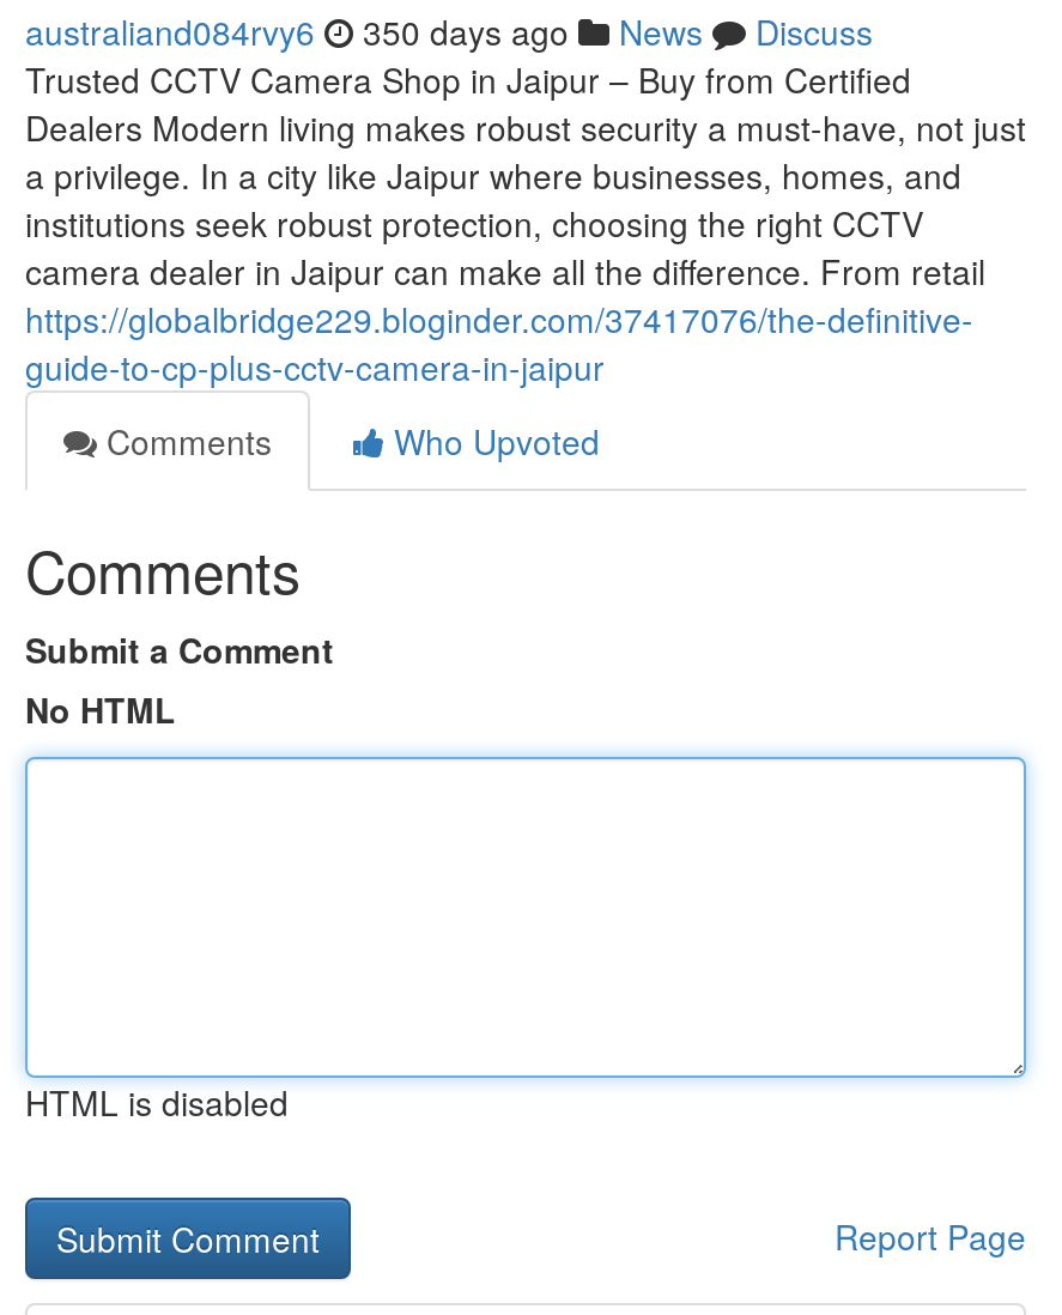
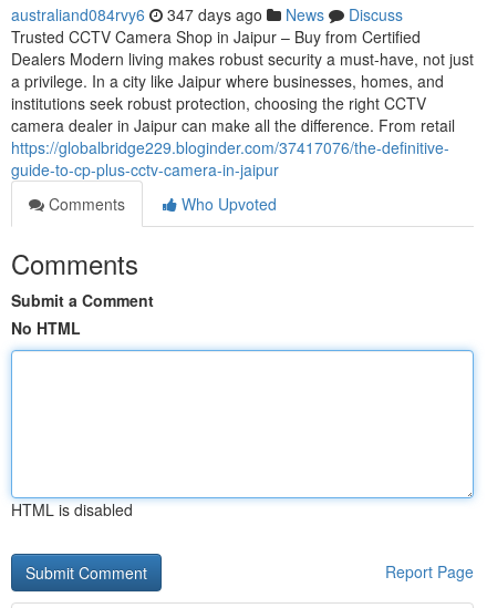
[25,7,873,55] australiand084rvy6 350 days ago News Discuss -> [11,3,403,25] australiand084rvy6 347 days ago News Discuss

